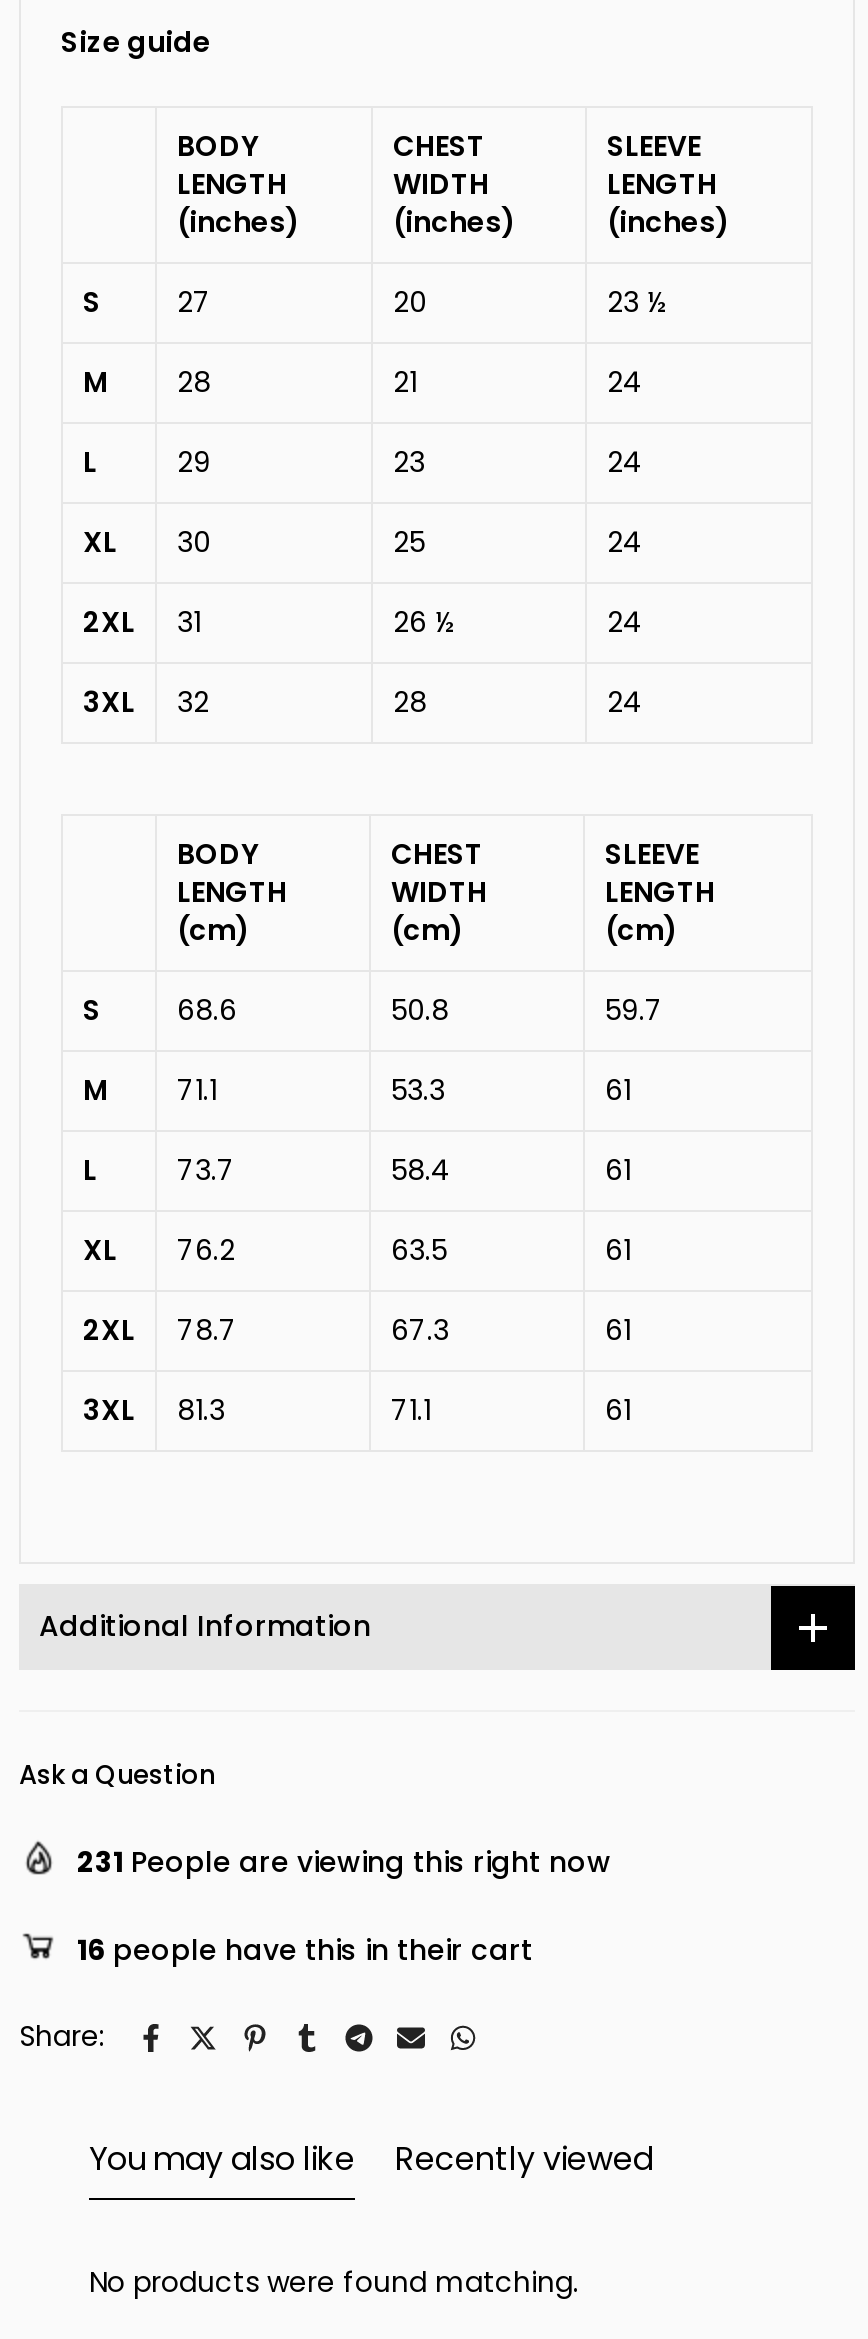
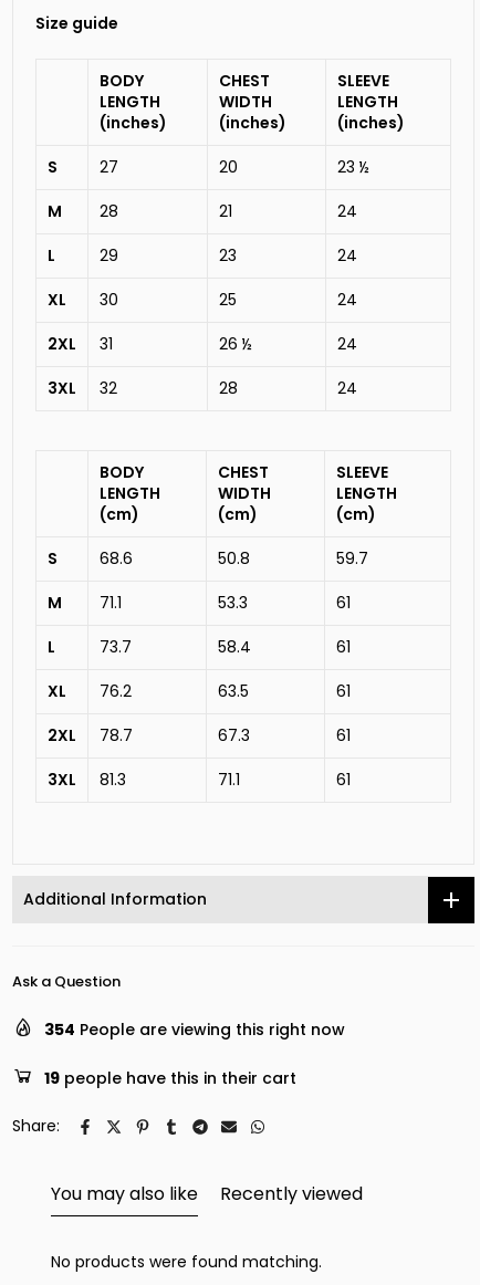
[77,1842,611,1882] 231 People are viewing this right now -> [44,1019,345,1041] 354 People are viewing this right now
[77,1930,533,1970] 16 people have this in their cart -> [44,1067,296,1089] 19 people have this in their cart

